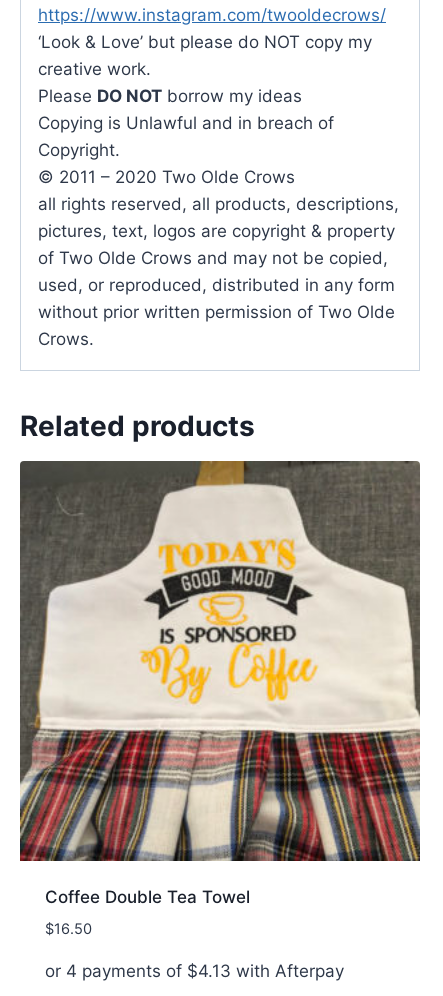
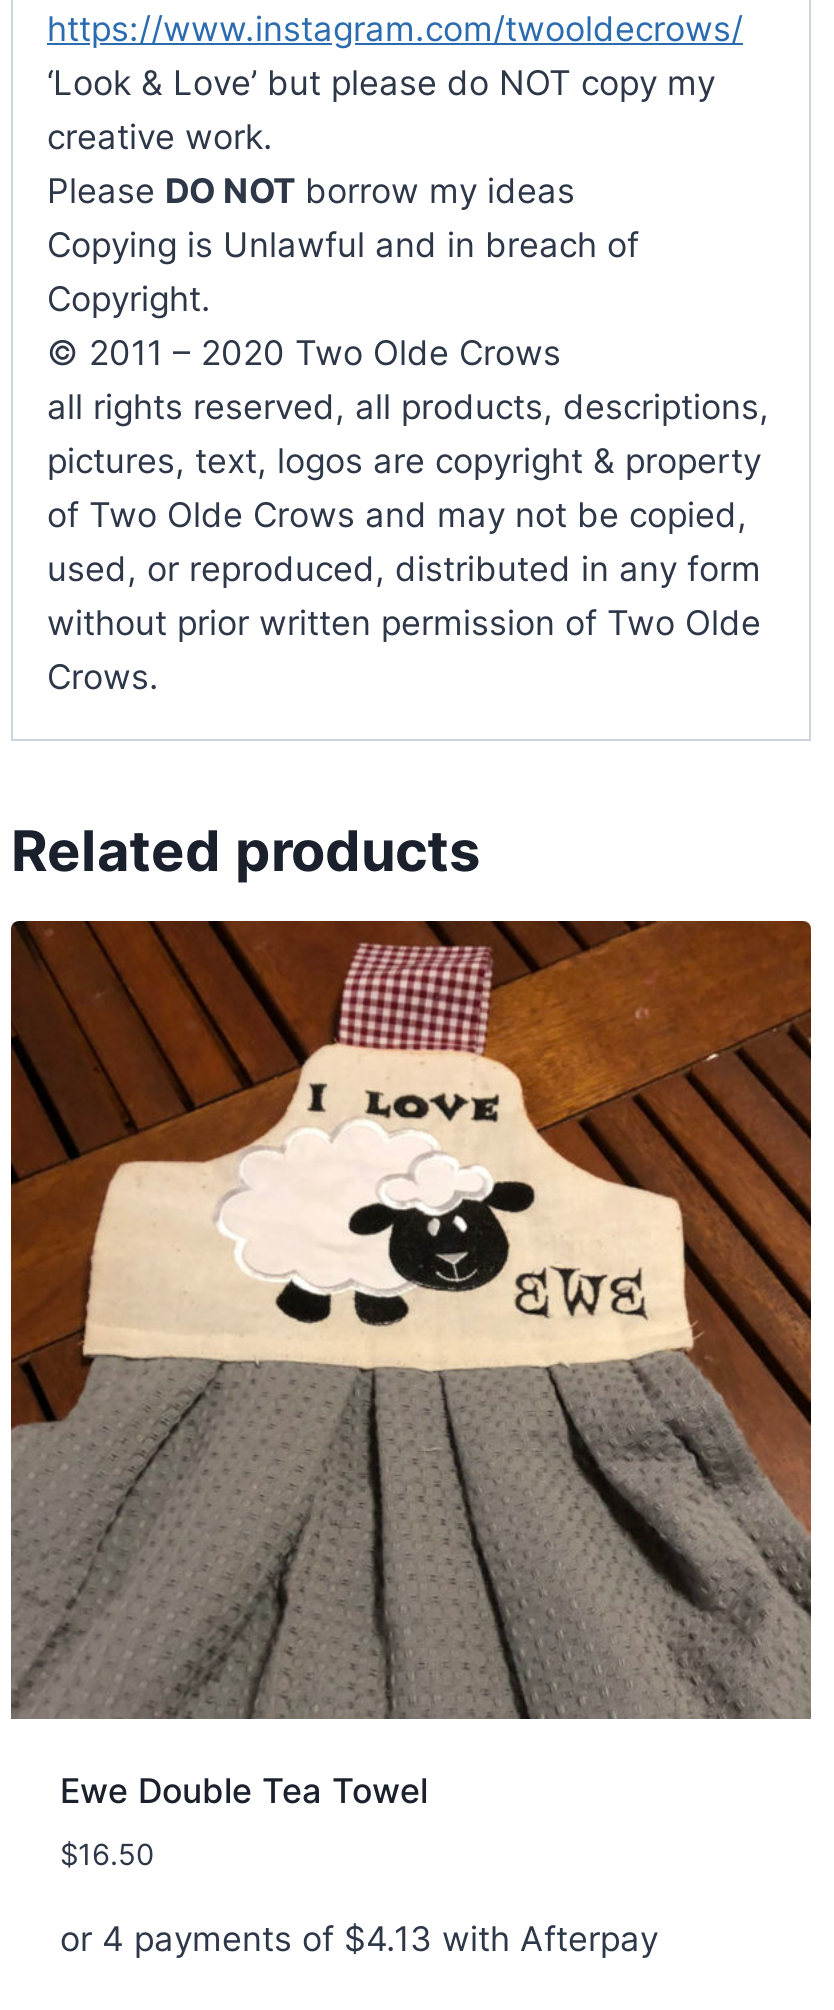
[20,461,420,907] [image] | Coffee Double Tea Towel -> [11,921,813,1811] [image] | Ewe Double Tea Towel

